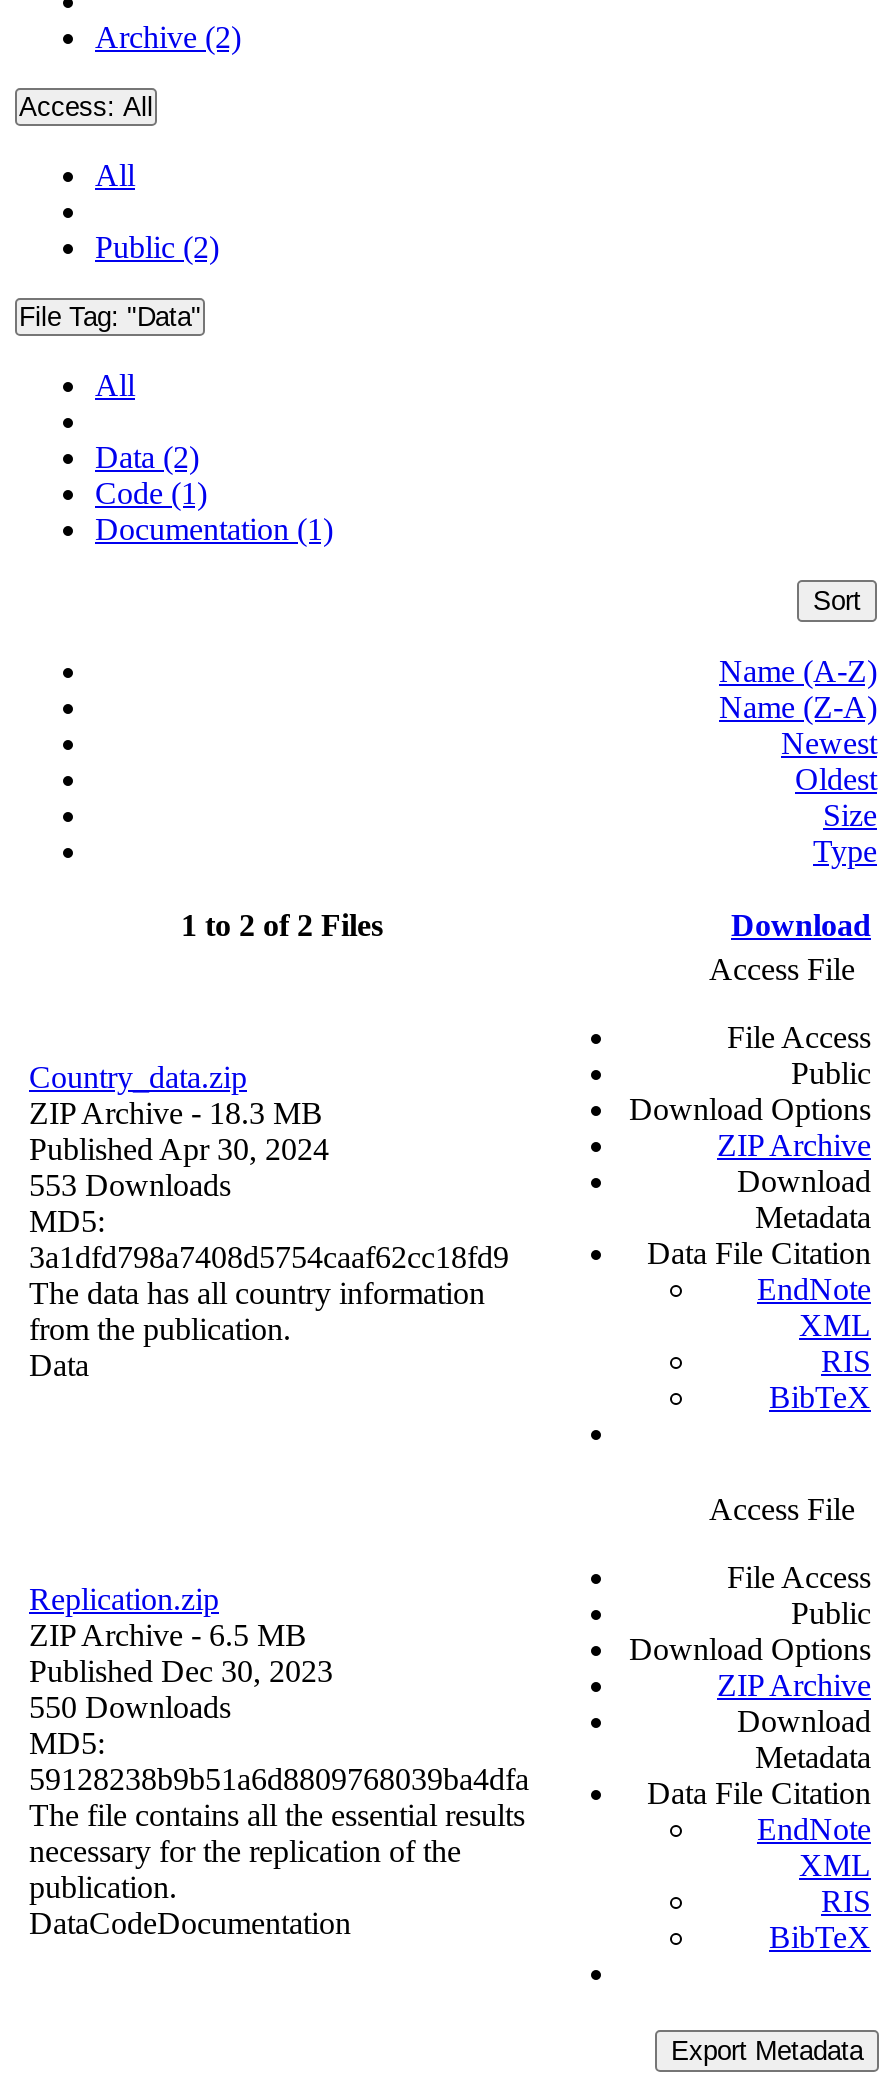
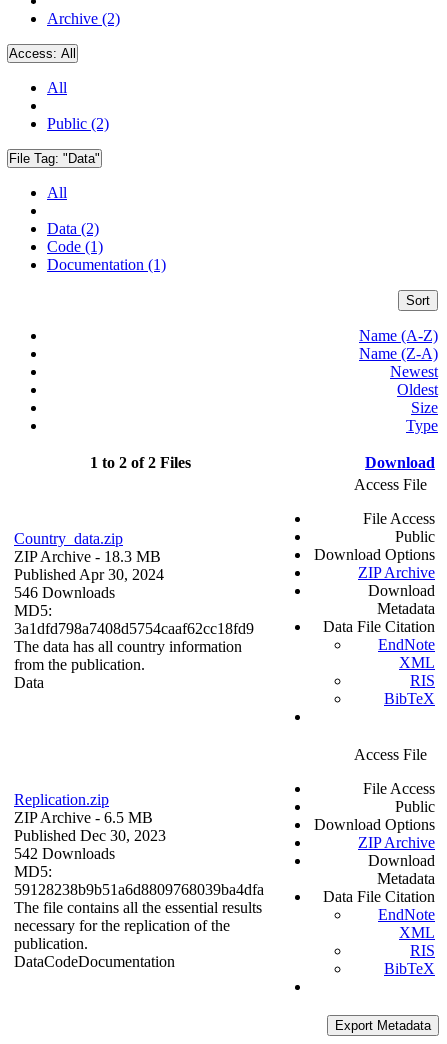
[29,1169,231,1203] 553 Downloads -> [14,584,115,601] 546 Downloads
[29,1691,231,1725] 550 Downloads -> [14,845,115,862] 542 Downloads

